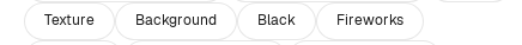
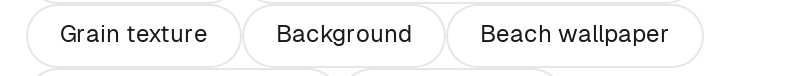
[44,11,95,30] Texture -> [60,19,208,51] Grain texture
[257,11,403,30] Black | Fireworks -> [480,19,670,51] Beach wallpaper

